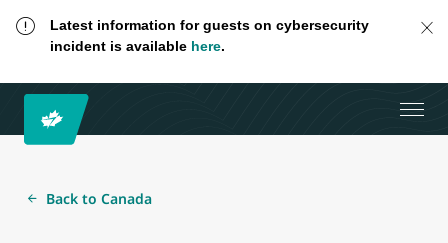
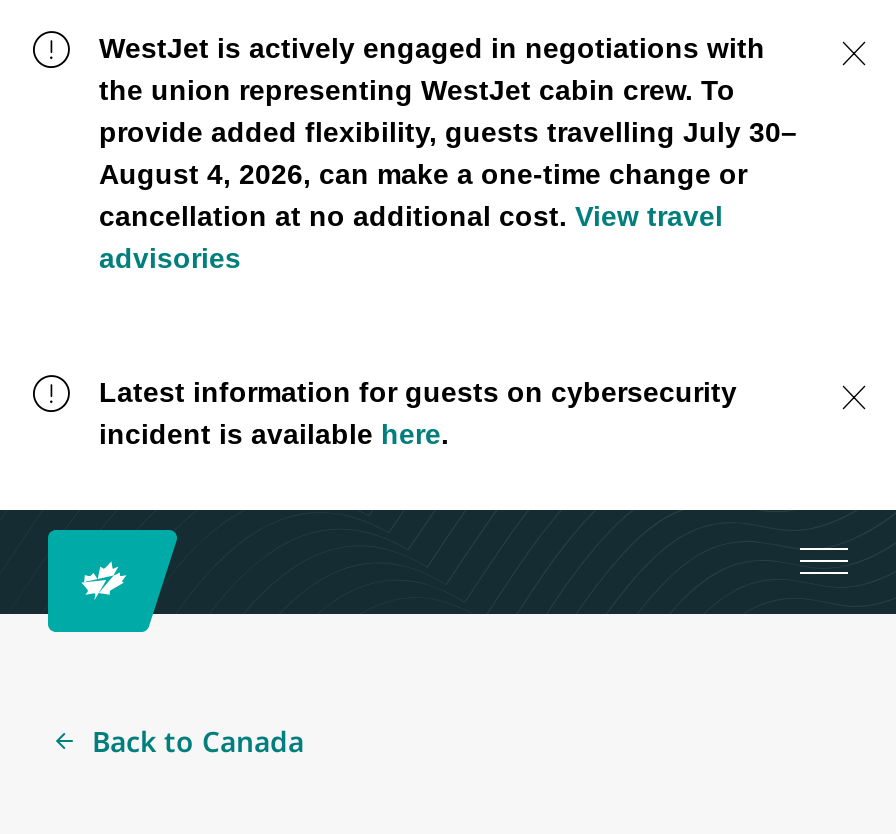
none -> [99,32,797,274] WestJet is actively engaged in negotiations with | the union representing WestJet cabin crew. To | provide added flexibility, guests travelling July 30– | August 4, 2026, can make a one-time change or | cancellation at no additional cost. View travel | advisories

